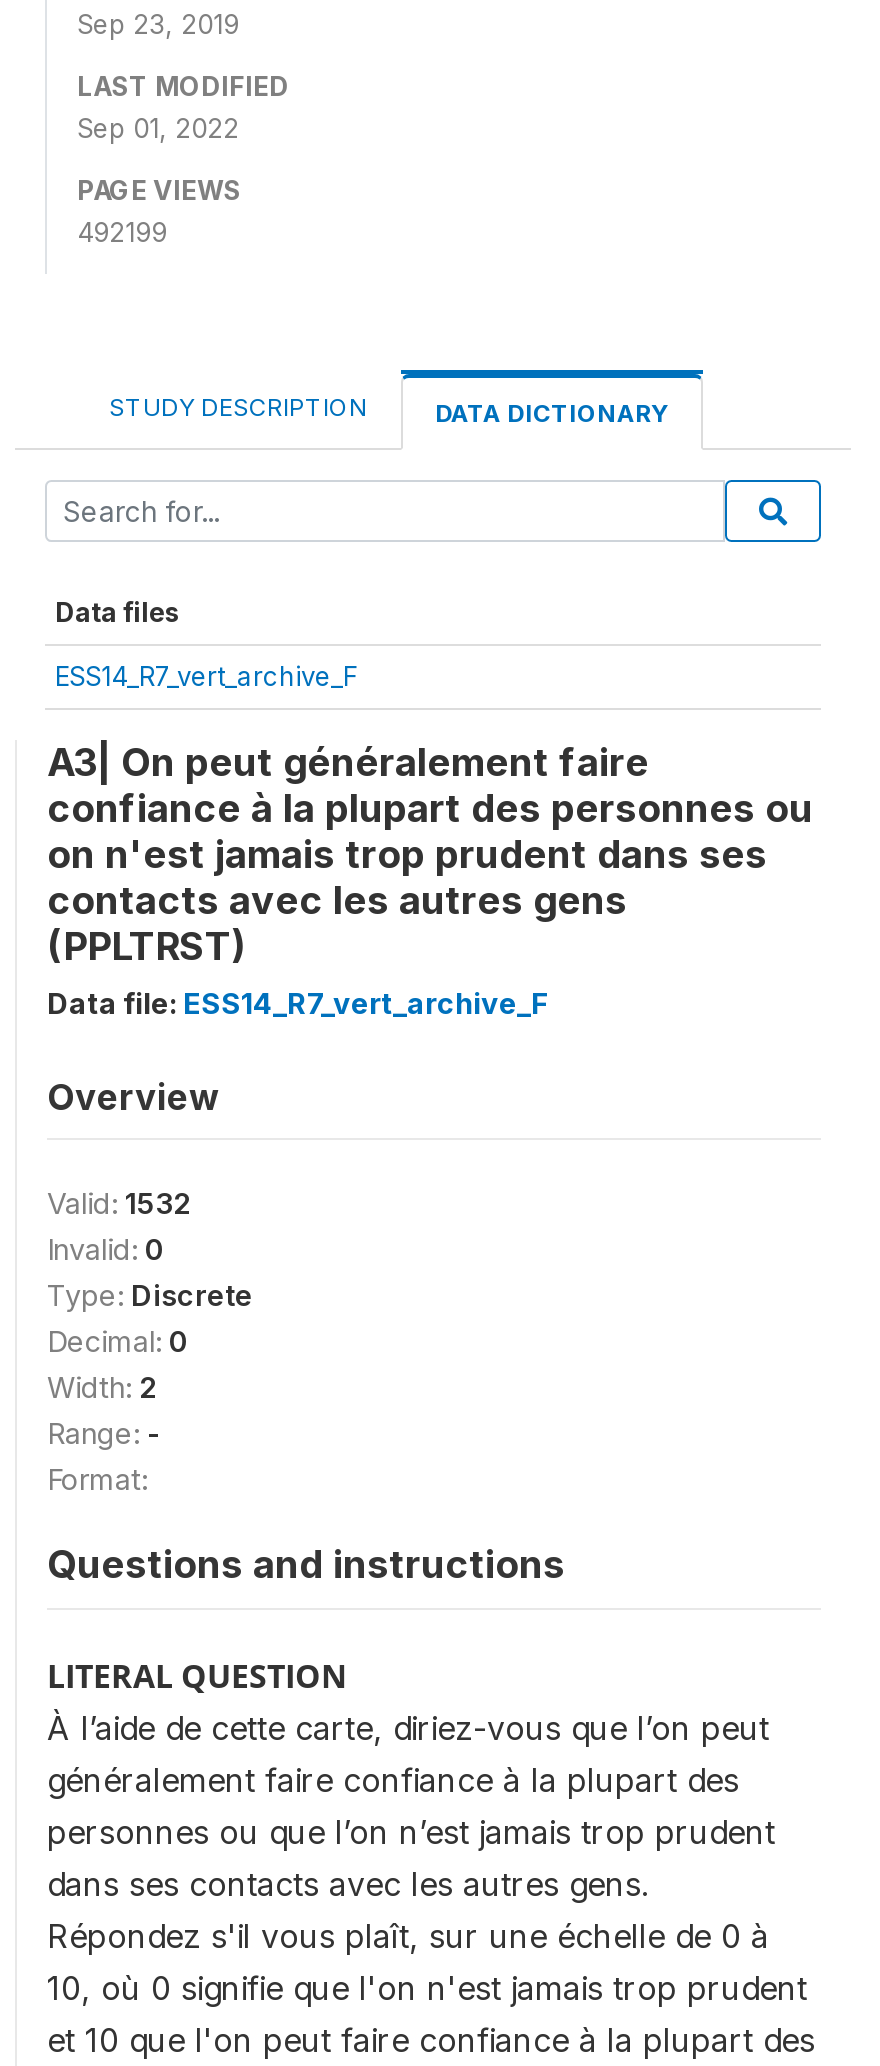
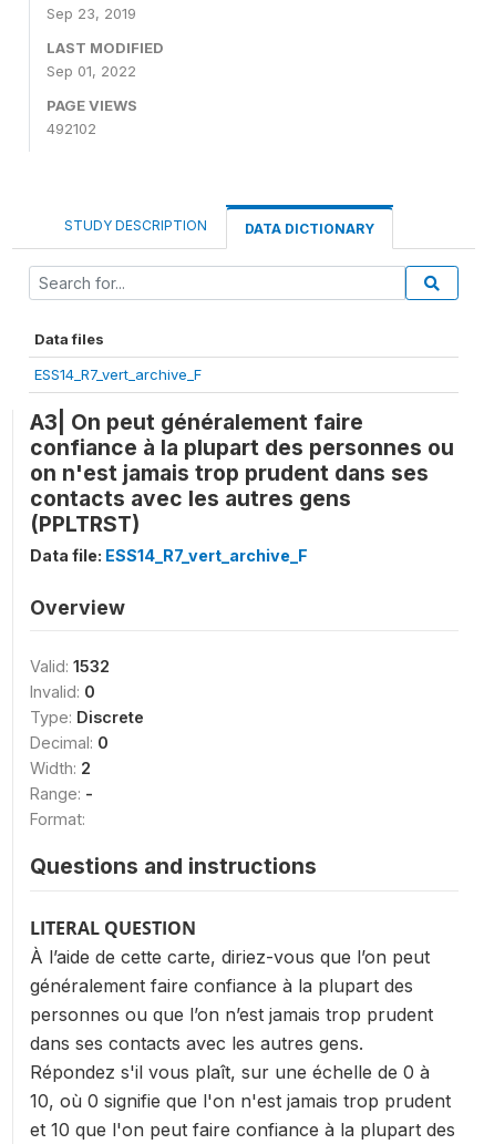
[77,216,167,248] 492199 -> [47,120,96,137] 492102

